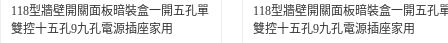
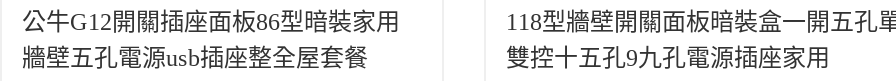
[11,4,209,36] 118型牆壁開關面板暗裝盒一開五孔單 | 雙控十五孔9九孔電源插座家用 -> [22,8,400,72] 公牛G12開關插座面板86型暗裝家用 | 牆壁五孔電源usb插座整全屋套餐

